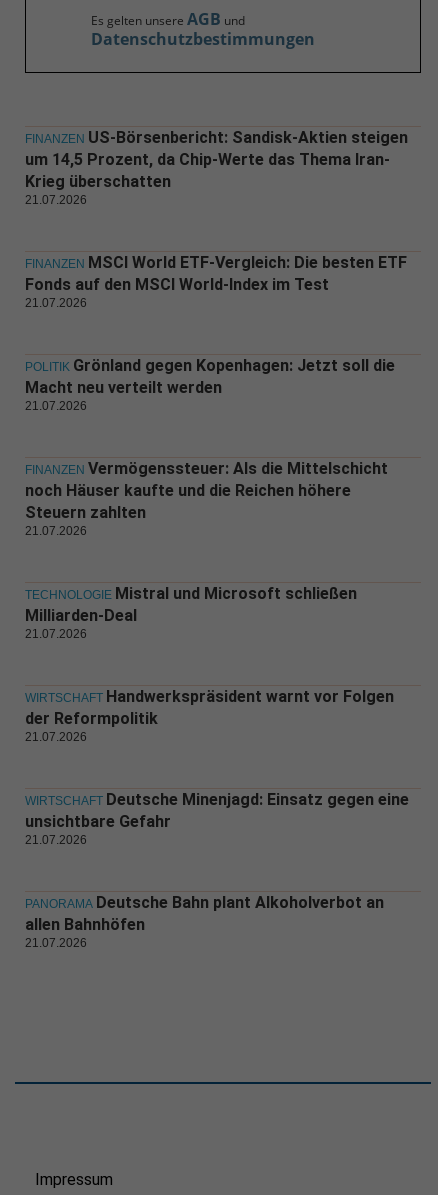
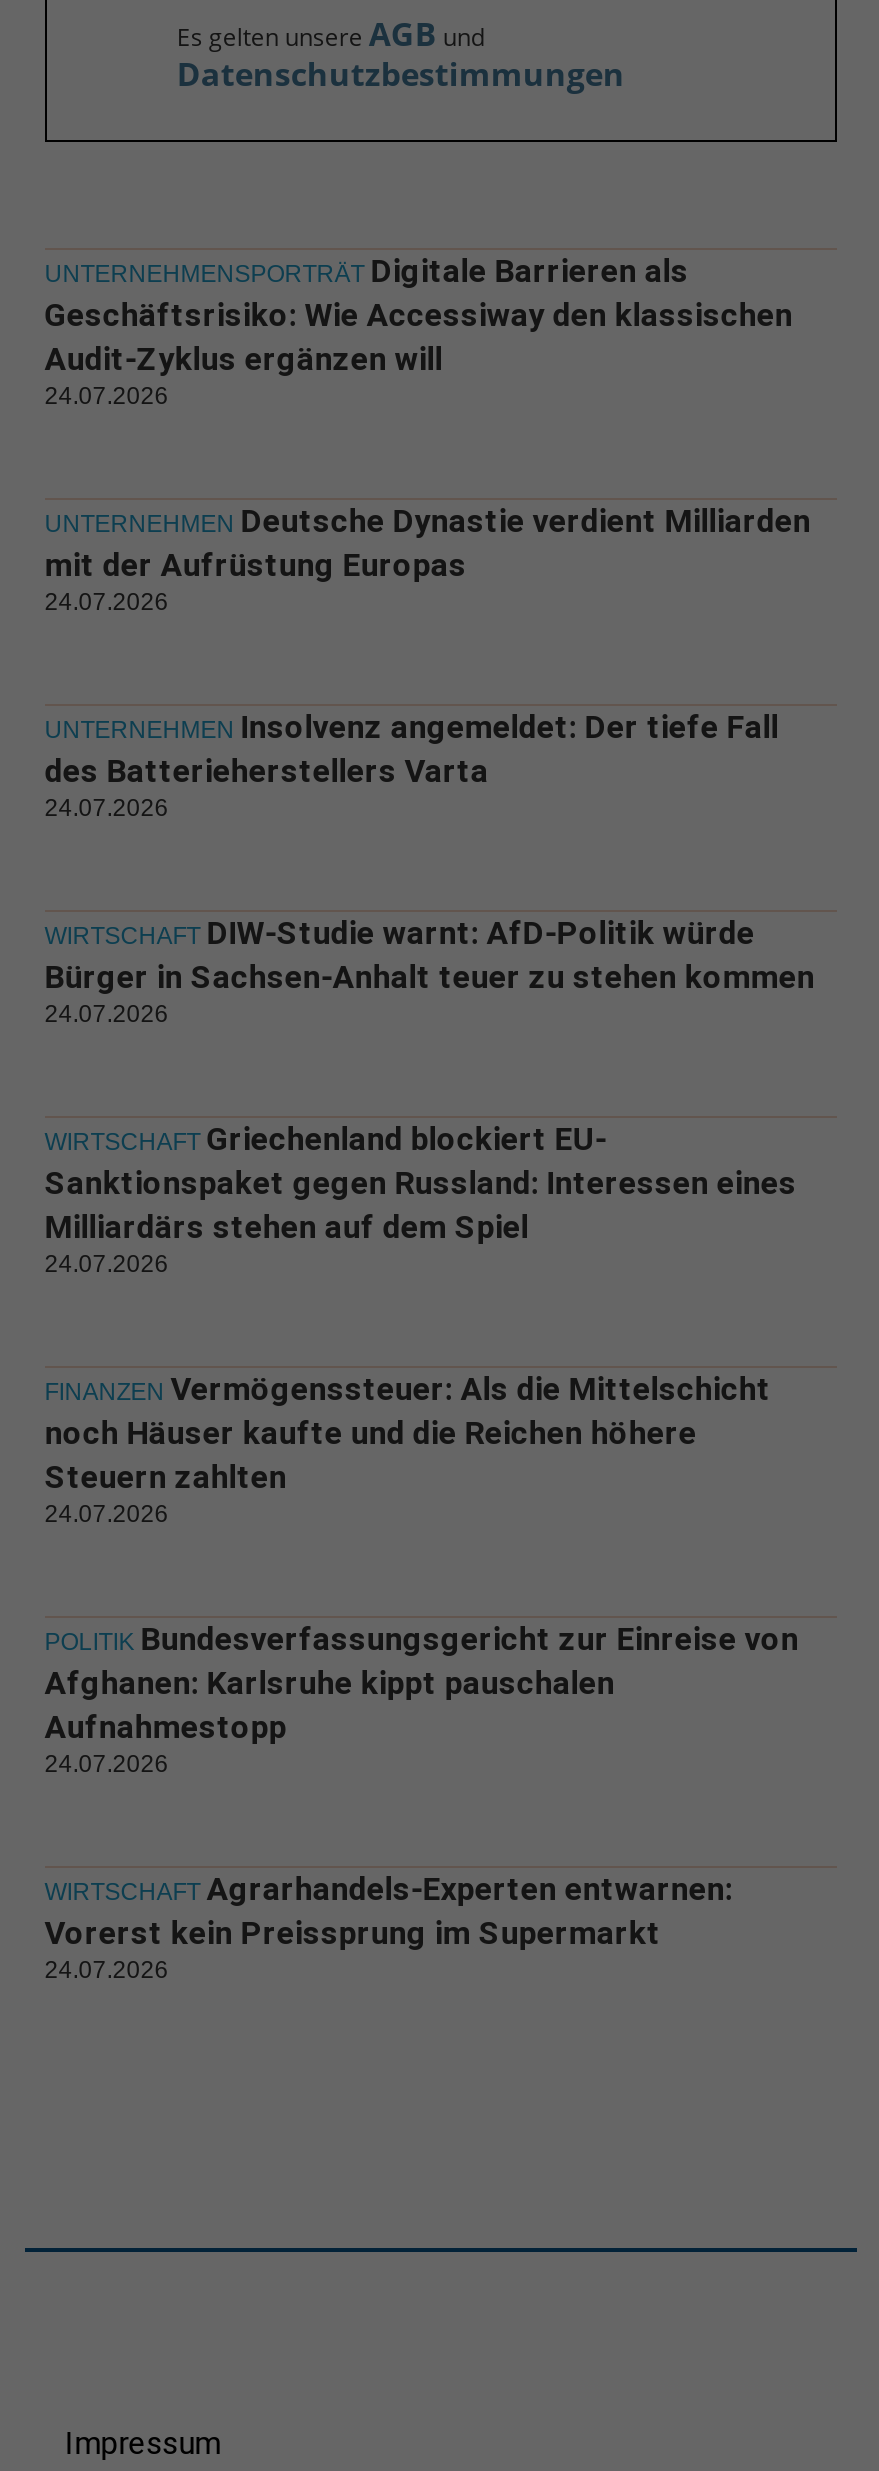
[25,128,408,413] FINANZEN US-Börsenbericht: Sandisk-Aktien steigen | um 14,5 Prozent, da Chip-Werte das Thema Iran- | Krieg überschatten | 21.07.2026 | FINANZEN MSCI World ETF-Vergleich: Die besten ETF | Fonds auf den MSCI World-Index im Test | 21.07.2026 | POLITIK Grönland gegen Kopenhagen: Jetzt soll die | Macht neu verteilt werden | 21.07.2026 -> [44,252,814,1278] UNTERNEHMENSPORTRÄT Digitale Barrieren als | Geschäftsrisiko: Wie Accessiway den klassischen | Audit-Zyklus ergänzen will | 24.07.2026 | UNTERNEHMEN Deutsche Dynastie verdient Milliarden | mit der Aufrüstung Europas | 24.07.2026 | UNTERNEHMEN Insolvenz angemeldet: Der tiefe Fall | des Batterieherstellers Varta | 24.07.2026 | WIRTSCHAFT DIW-Studie warnt: AfD-Politik würde | Bürger in Sachsen-Anhalt teuer zu stehen kommen | 24.07.2026 | WIRTSCHAFT Griechenland blockiert EU- | Sanktionspaket gegen Russland: Interessen eines | Milliardärs stehen auf dem Spiel | 24.07.2026
moved [25,459,388,522] -> [44,1370,770,1496]: FINANZEN Vermögenssteuer: Als die Mittelschicht | noch Häuser kaufte und die Reichen höhere | Steuern zahlten
[25,524,409,950] 21.07.2026 | TECHNOLOGIE Mistral und Microsoft schließen | Milliarden-Deal | 21.07.2026 | WIRTSCHAFT Handwerkspräsident warnt vor Folgen | der Reformpolitik | 21.07.2026 | WIRTSCHAFT Deutsche Minenjagd: Einsatz gegen eine | unsichtbare Gefahr | 21.07.2026 | PANORAMA Deutsche Bahn plant Alkoholverbot an | allen Bahnhöfen | 21.07.2026 -> [44,1500,798,1984] 24.07.2026 | POLITIK Bundesverfassungsgericht zur Einreise von | Afghanen: Karlsruhe kippt pauschalen | Aufnahmestopp | 24.07.2026 | WIRTSCHAFT Agrarhandels-Experten entwarnen: | Vorerst kein Preissprung im Supermarkt | 24.07.2026

